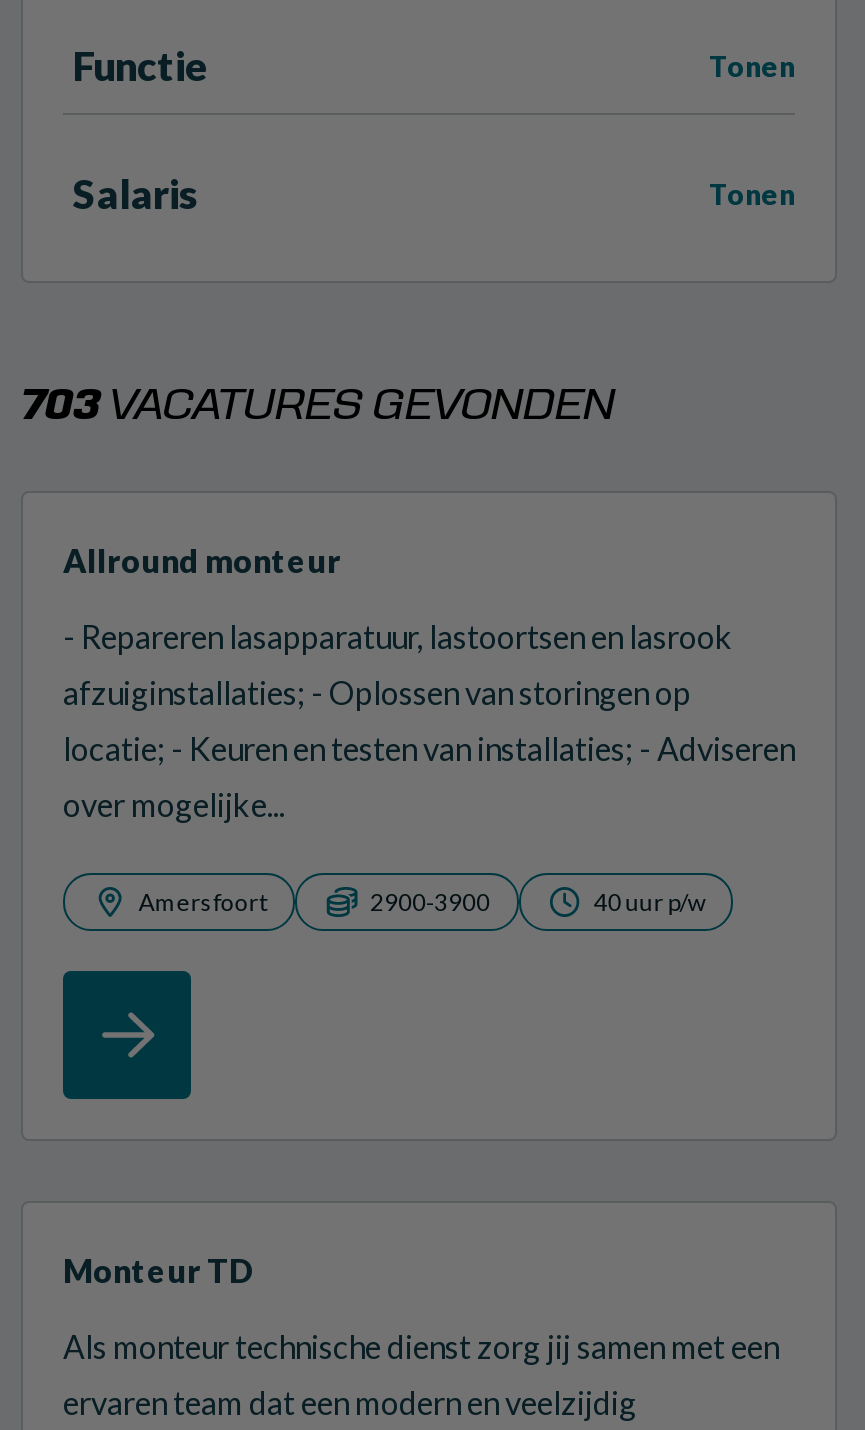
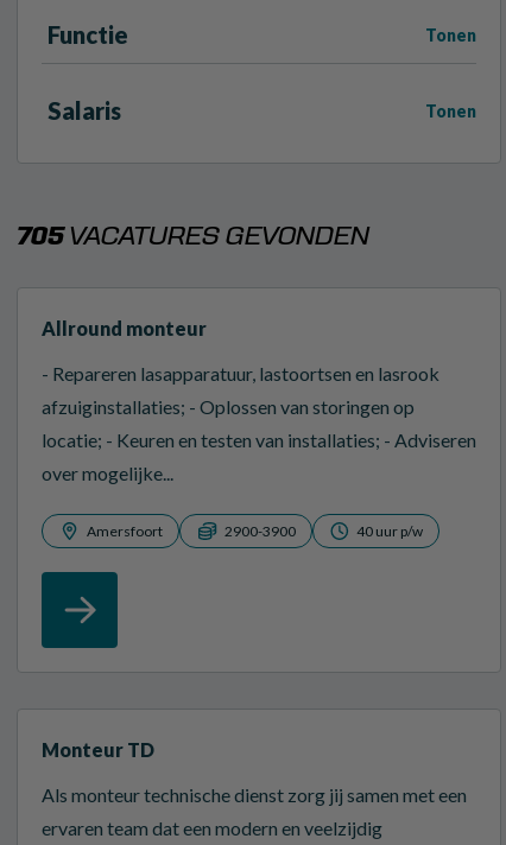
[21,385,615,427] 703 VACATURES GEVONDEN -> [17,224,369,249] 705 VACATURES GEVONDEN

